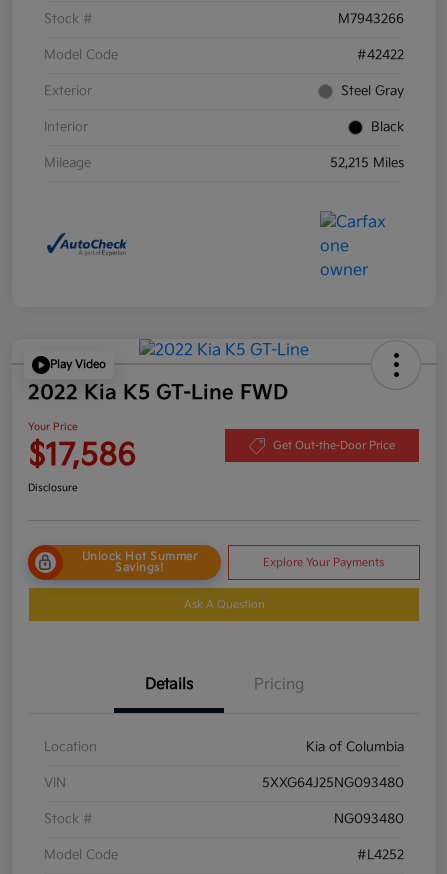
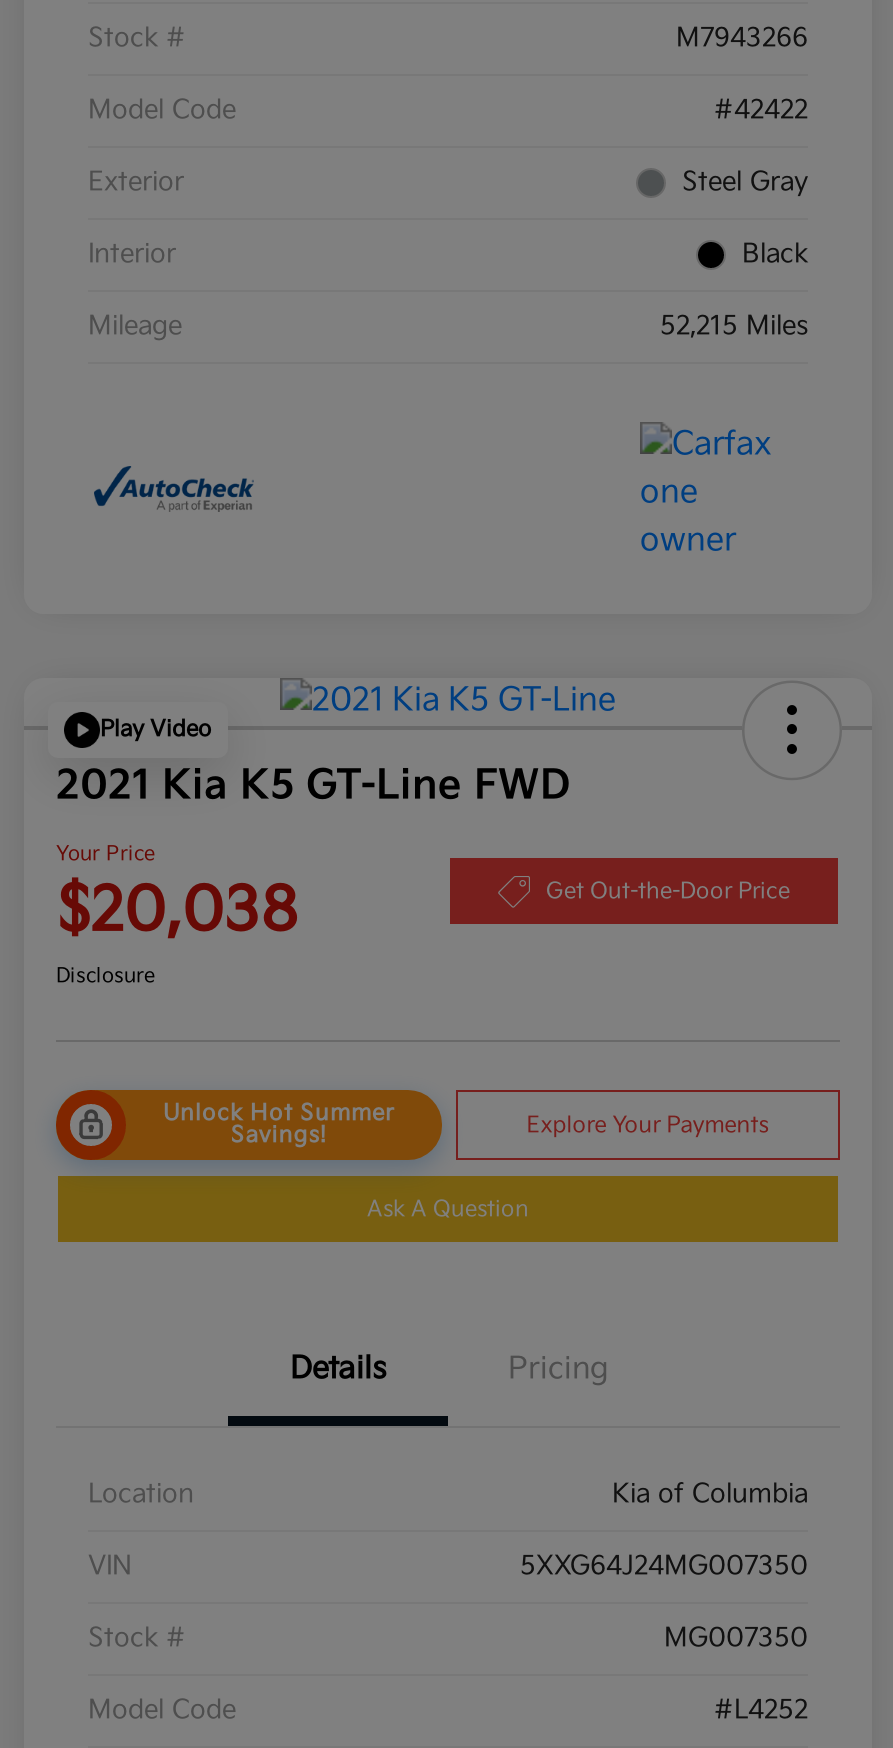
[28,381,288,405] 2022 Kia K5 GT-Line FWD -> [56,762,570,810] 2021 Kia K5 GT-Line FWD
[28,438,136,474] $17,586 -> [56,876,298,948] $20,038
[262,775,404,791] 5XXG64J25NG093480 -> [520,1550,808,1582] 5XXG64J24MG007350
[334,811,404,827] NG093480 -> [664,1622,808,1654] MG007350

